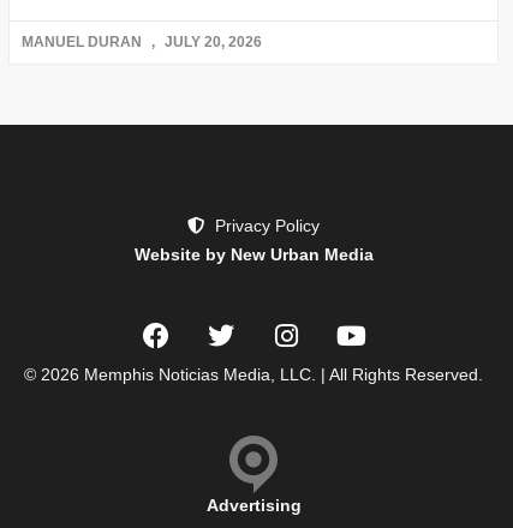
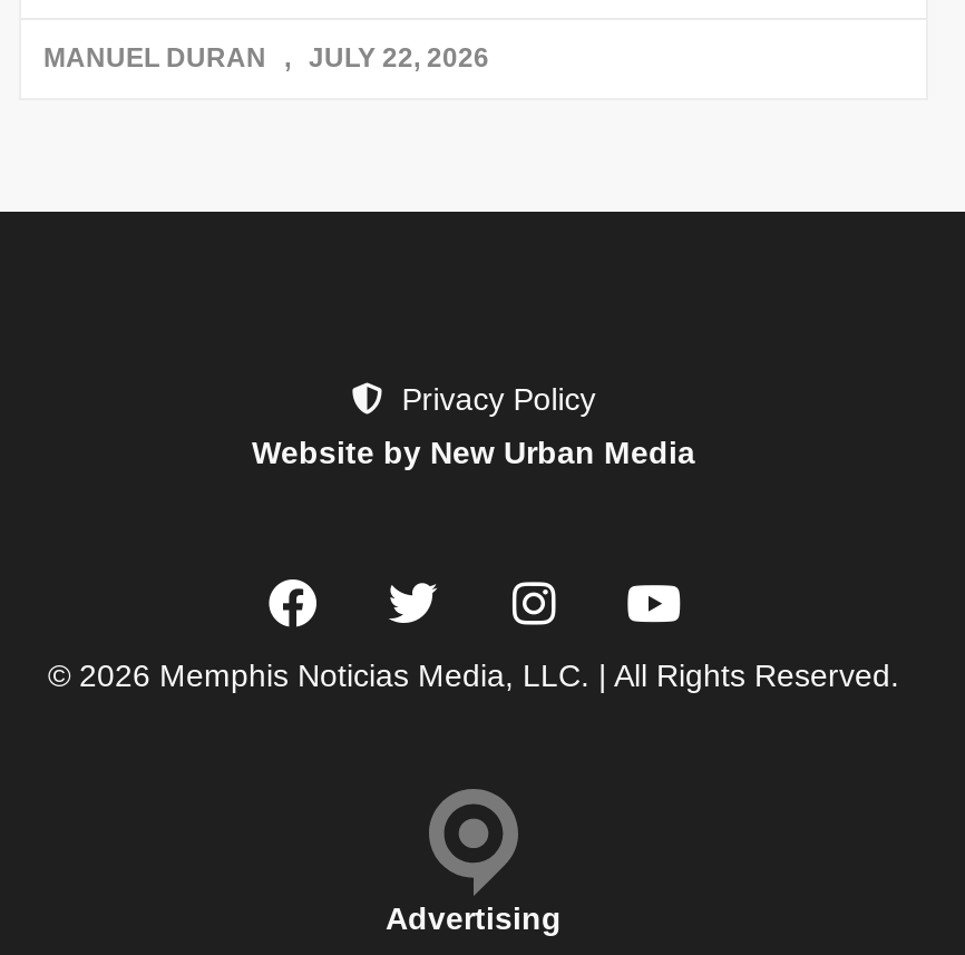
[22,34,262,51] MANUEL DURAN JULY 20, 2026 -> [43,43,489,74] MANUEL DURAN JULY 22, 2026

